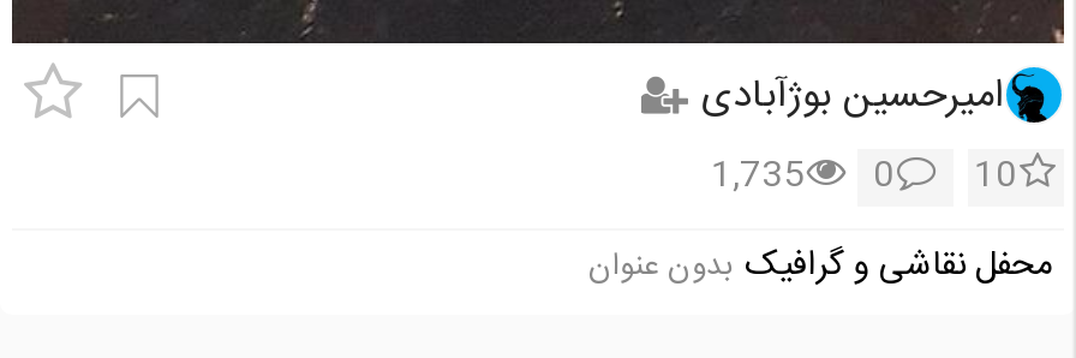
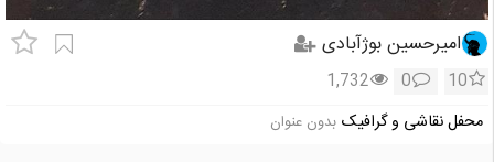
[711,150,1017,207] 1,735 0 10 -> [326,69,467,95] 1,732 0 10

